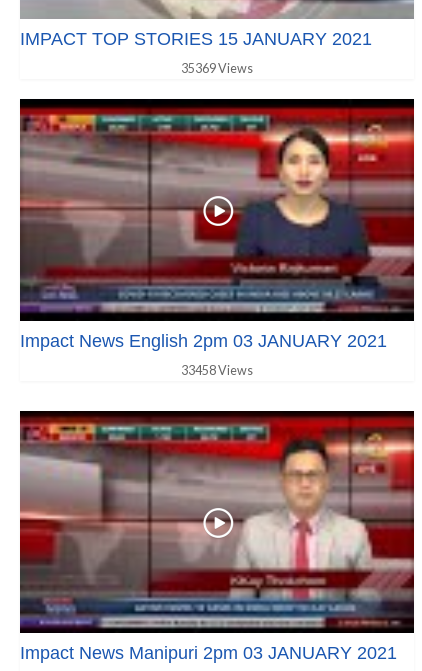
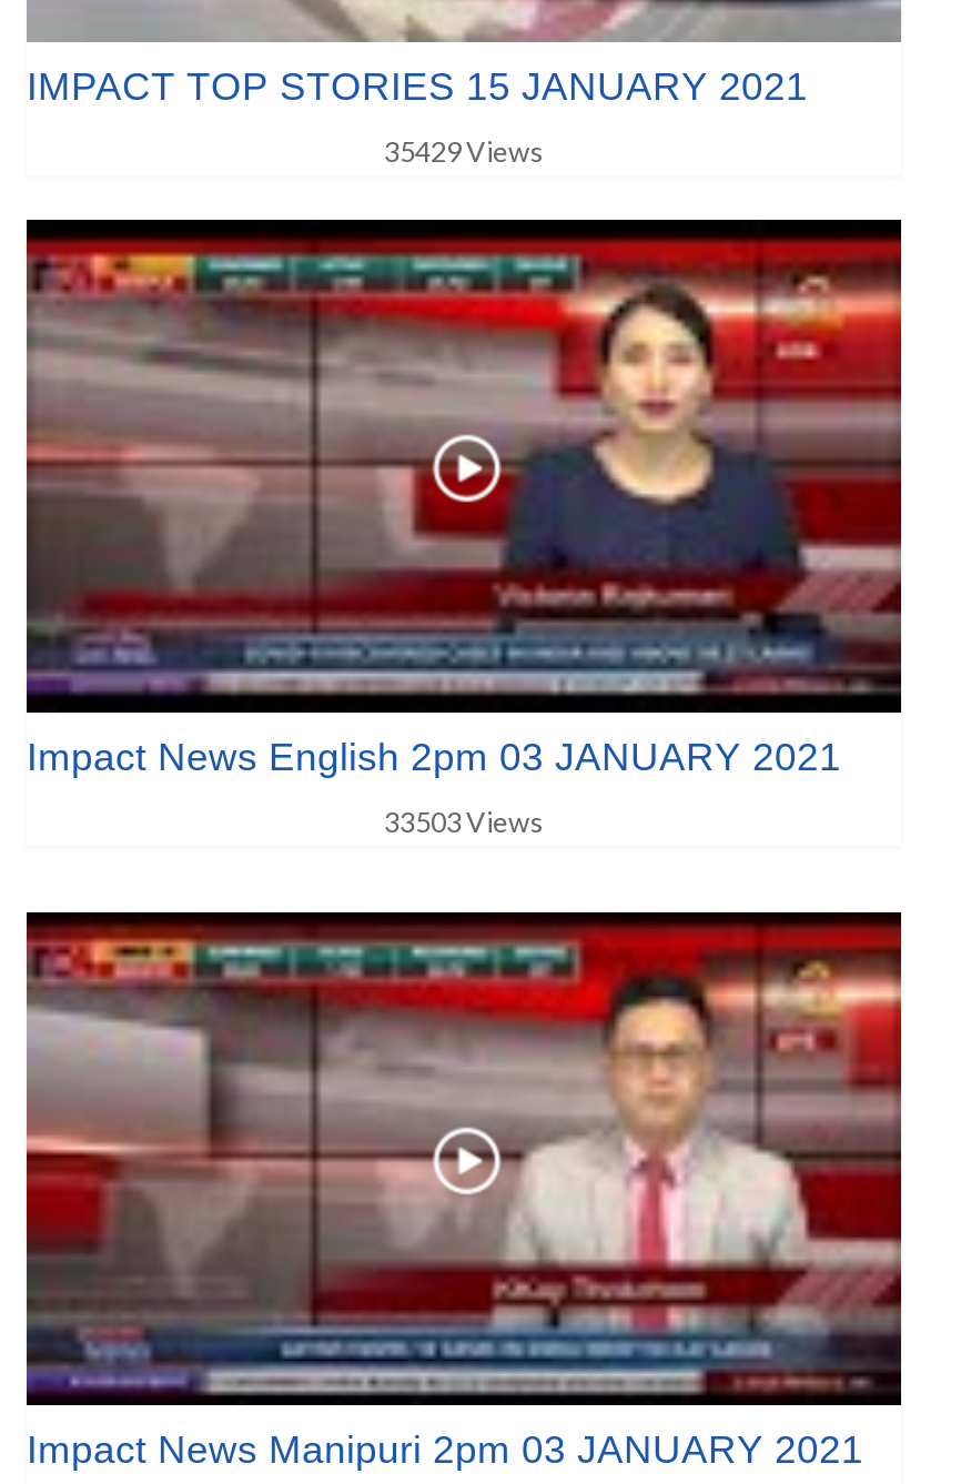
[181,61,253,76] 35369 Views -> [384,136,544,169] 35429 Views
[181,363,253,378] 33458 Views -> [384,806,544,839] 33503 Views

